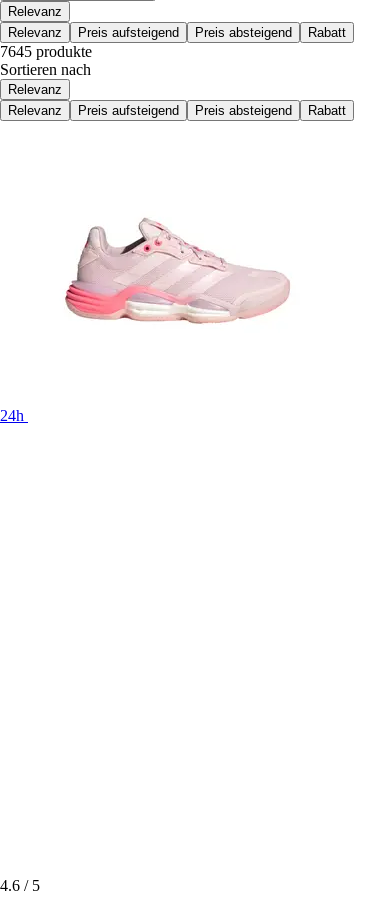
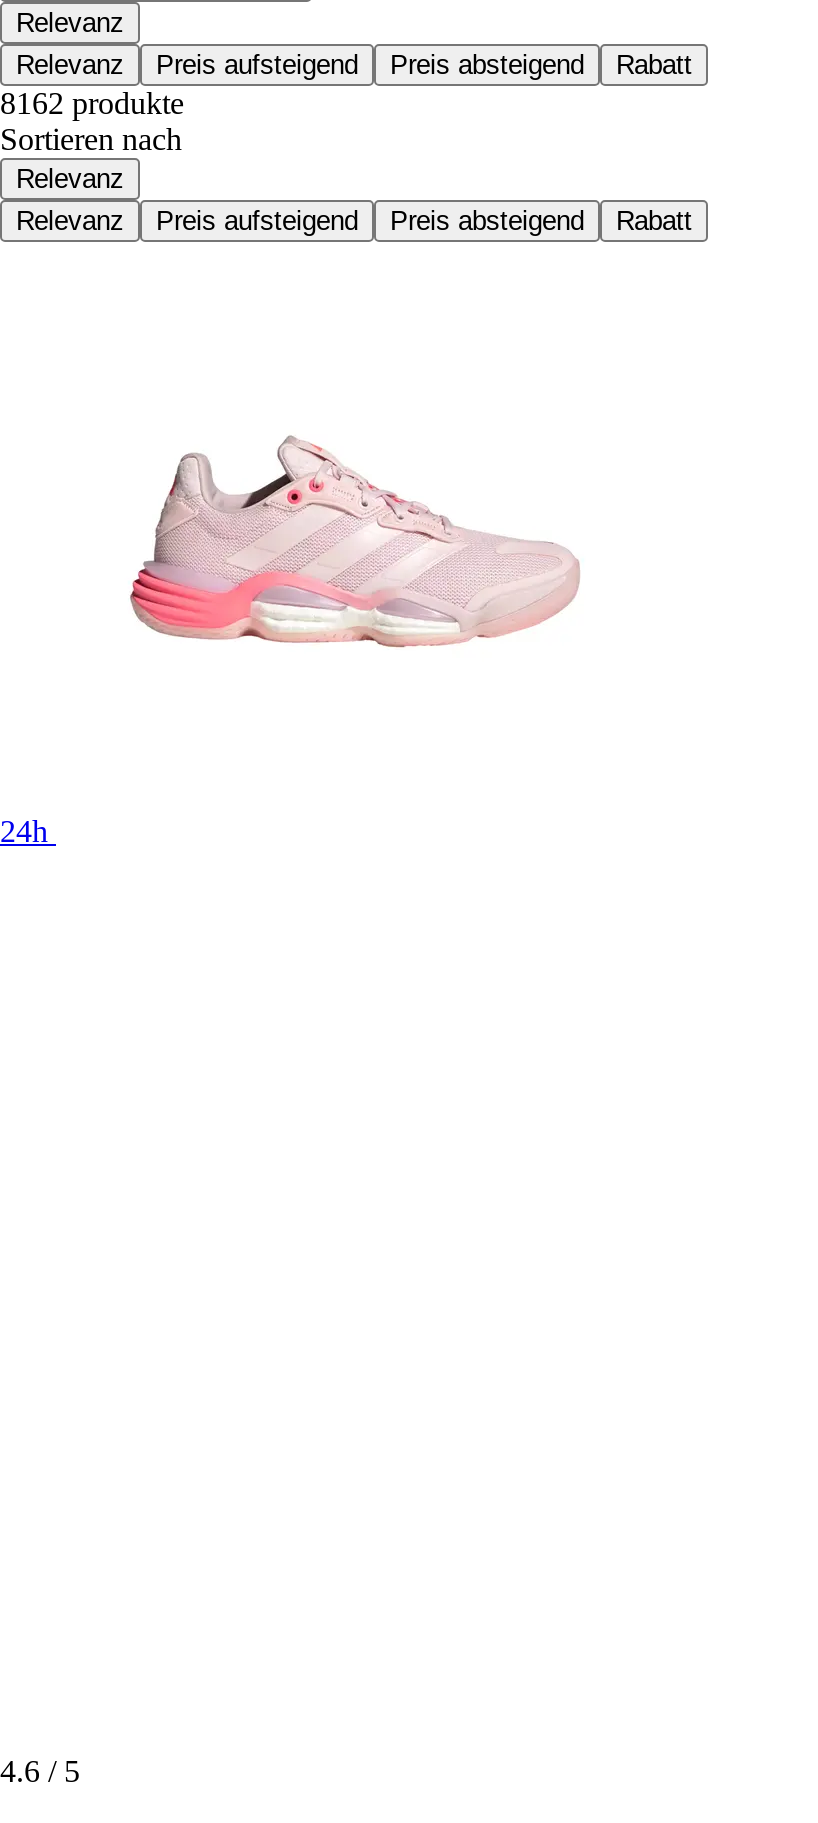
[0,43,92,60] 7645 produkte -> [0,85,184,119] 8162 produkte

